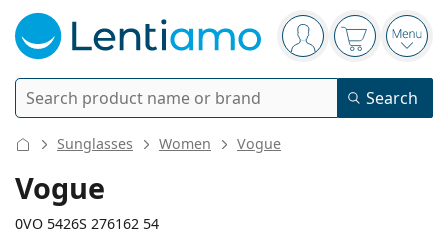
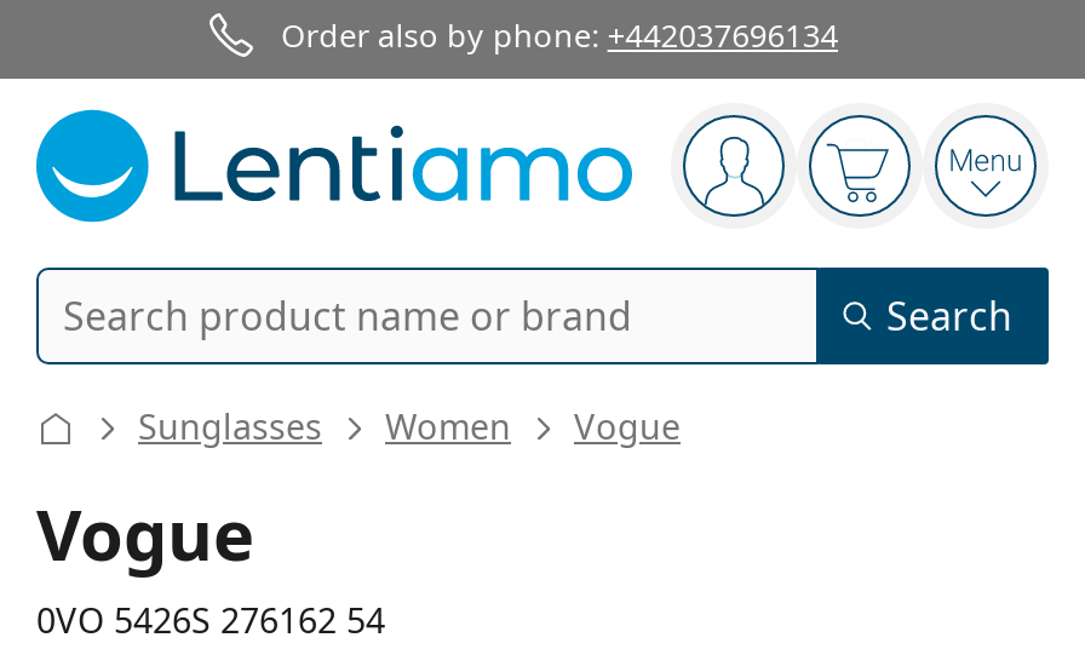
none -> [281,13,838,57] Order also by phone: +442037696134

